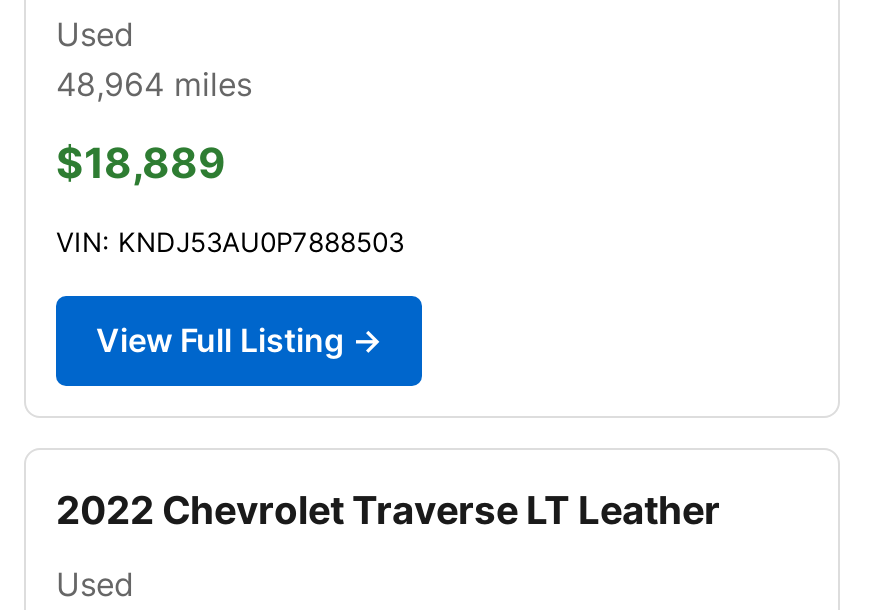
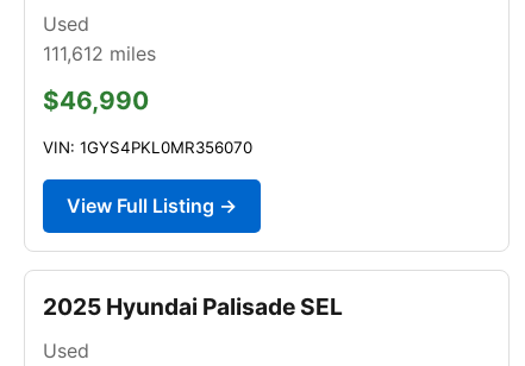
[56,64,252,104] 48,964 miles -> [43,41,156,65] 111,612 miles
[56,138,226,188] $18,889 -> [43,85,149,115] $46,990
[56,226,404,258] VIN: KNDJ53AU0P7888503 -> [43,138,252,157] VIN: 1GYS4PKL0MR356070
[56,486,720,534] 2022 Chevrolet Traverse LT Leather -> [43,292,343,321] 2025 Hyundai Palisade SEL

